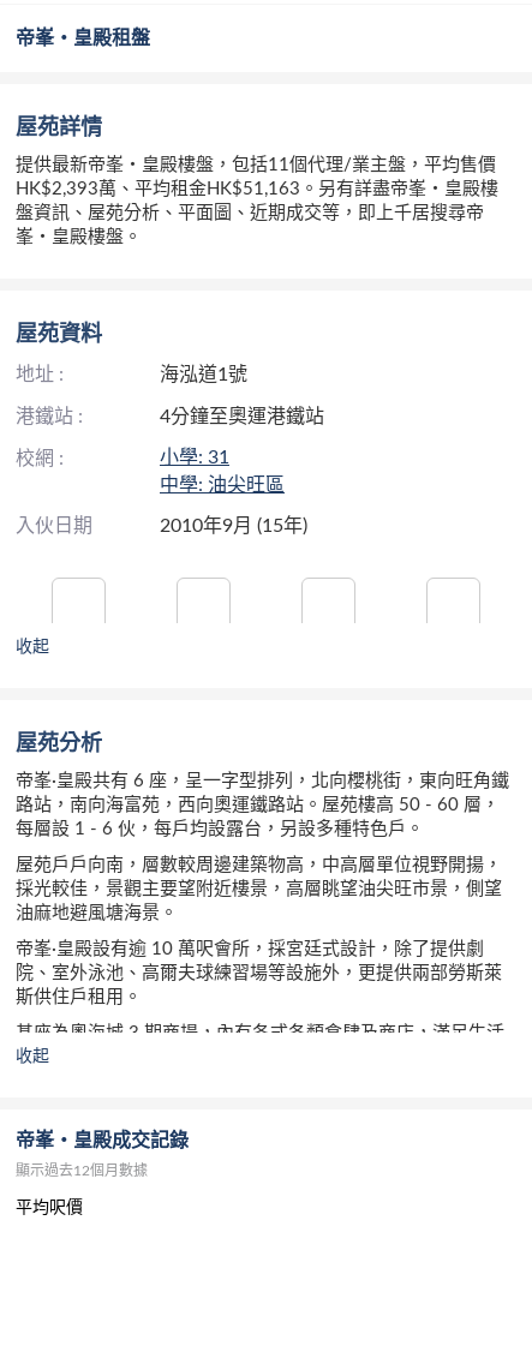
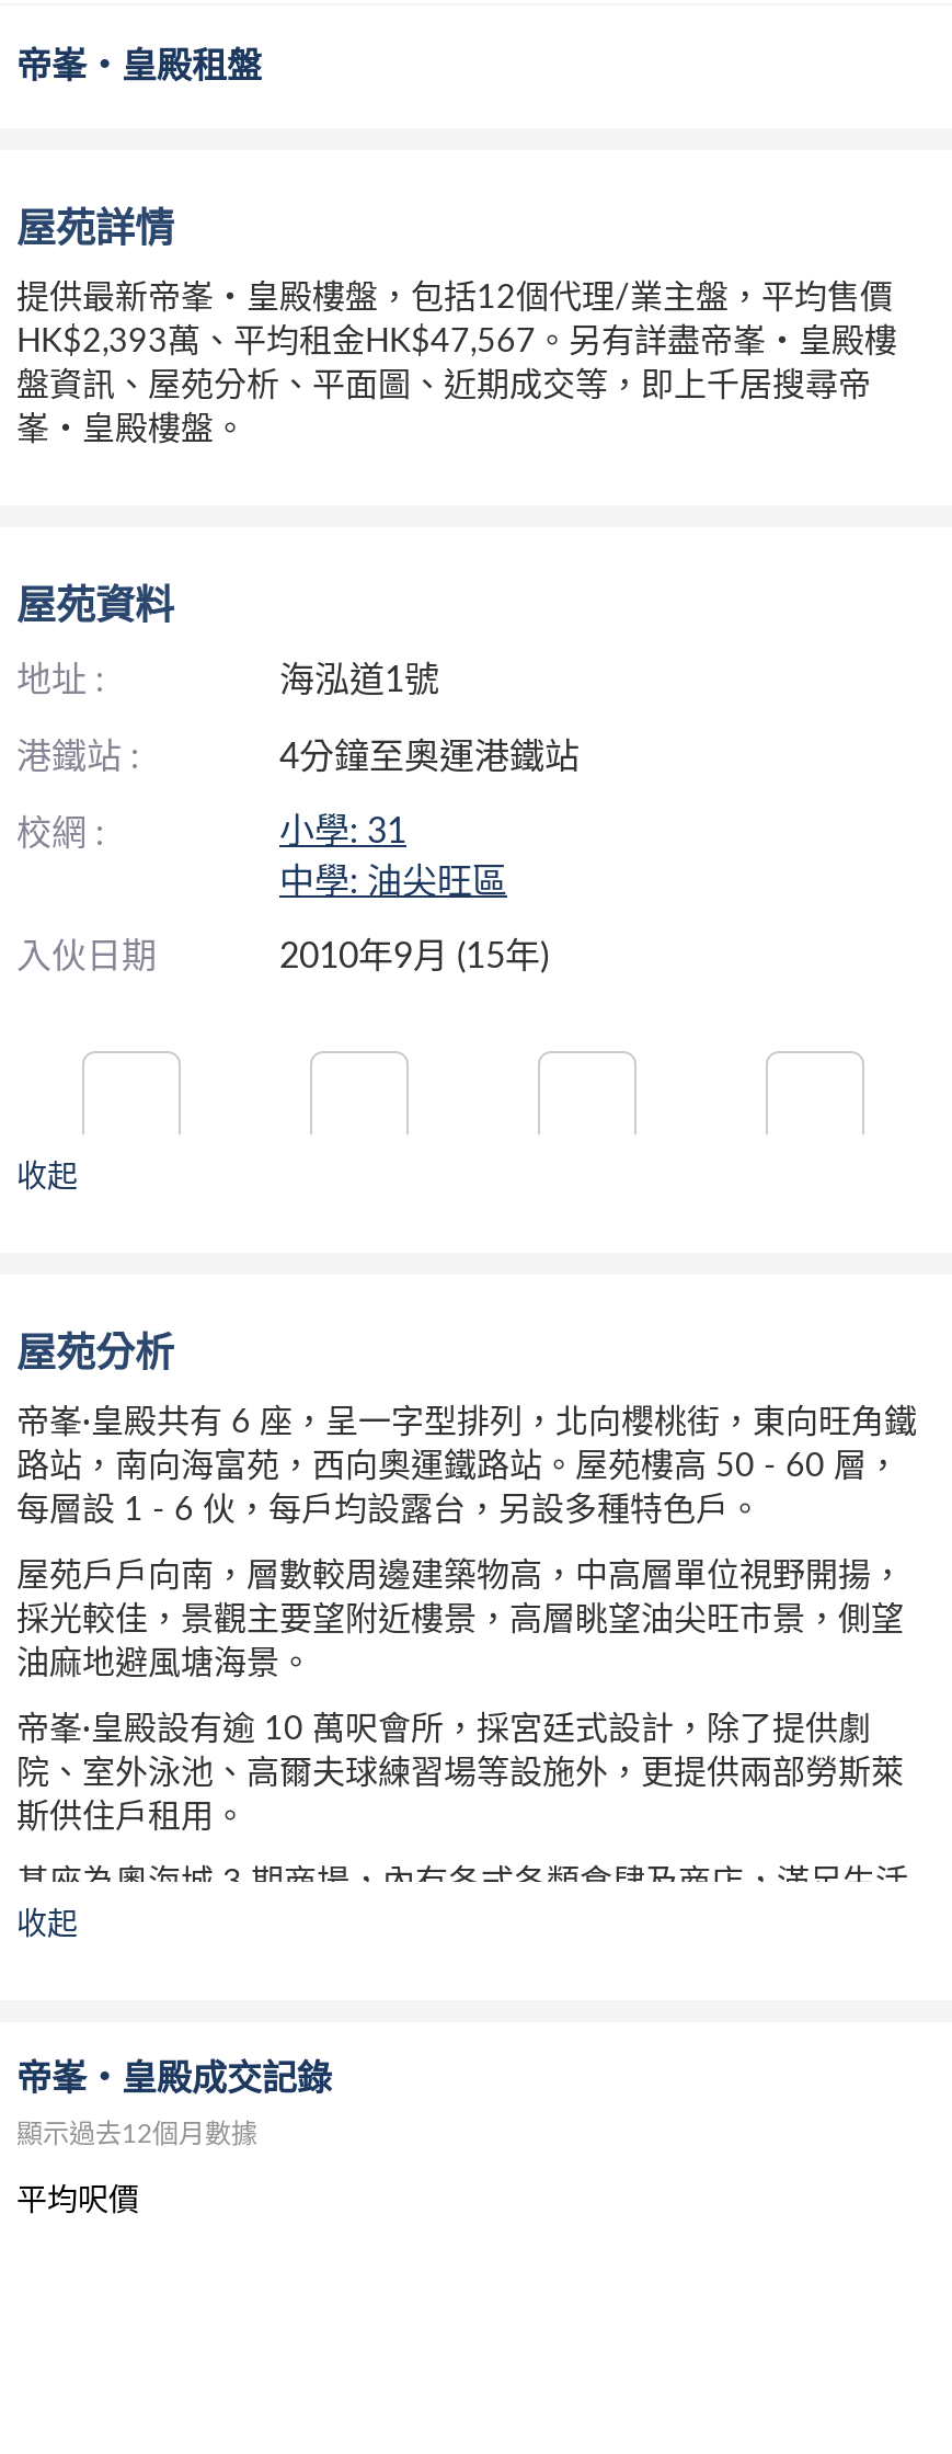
[16,156,496,174] 提供最新帝峯・皇殿樓盤，包括11個代理/業主盤，平均售價 -> [16,282,893,315] 提供最新帝峯・皇殿樓盤，包括12個代理/業主盤，平均售價
[16,180,498,198] HK$2,393萬、平均租金HK$51,163。另有詳盡帝峯・皇殿樓 -> [16,326,897,358] HK$2,393萬、平均租金HK$47,567。另有詳盡帝峯・皇殿樓

